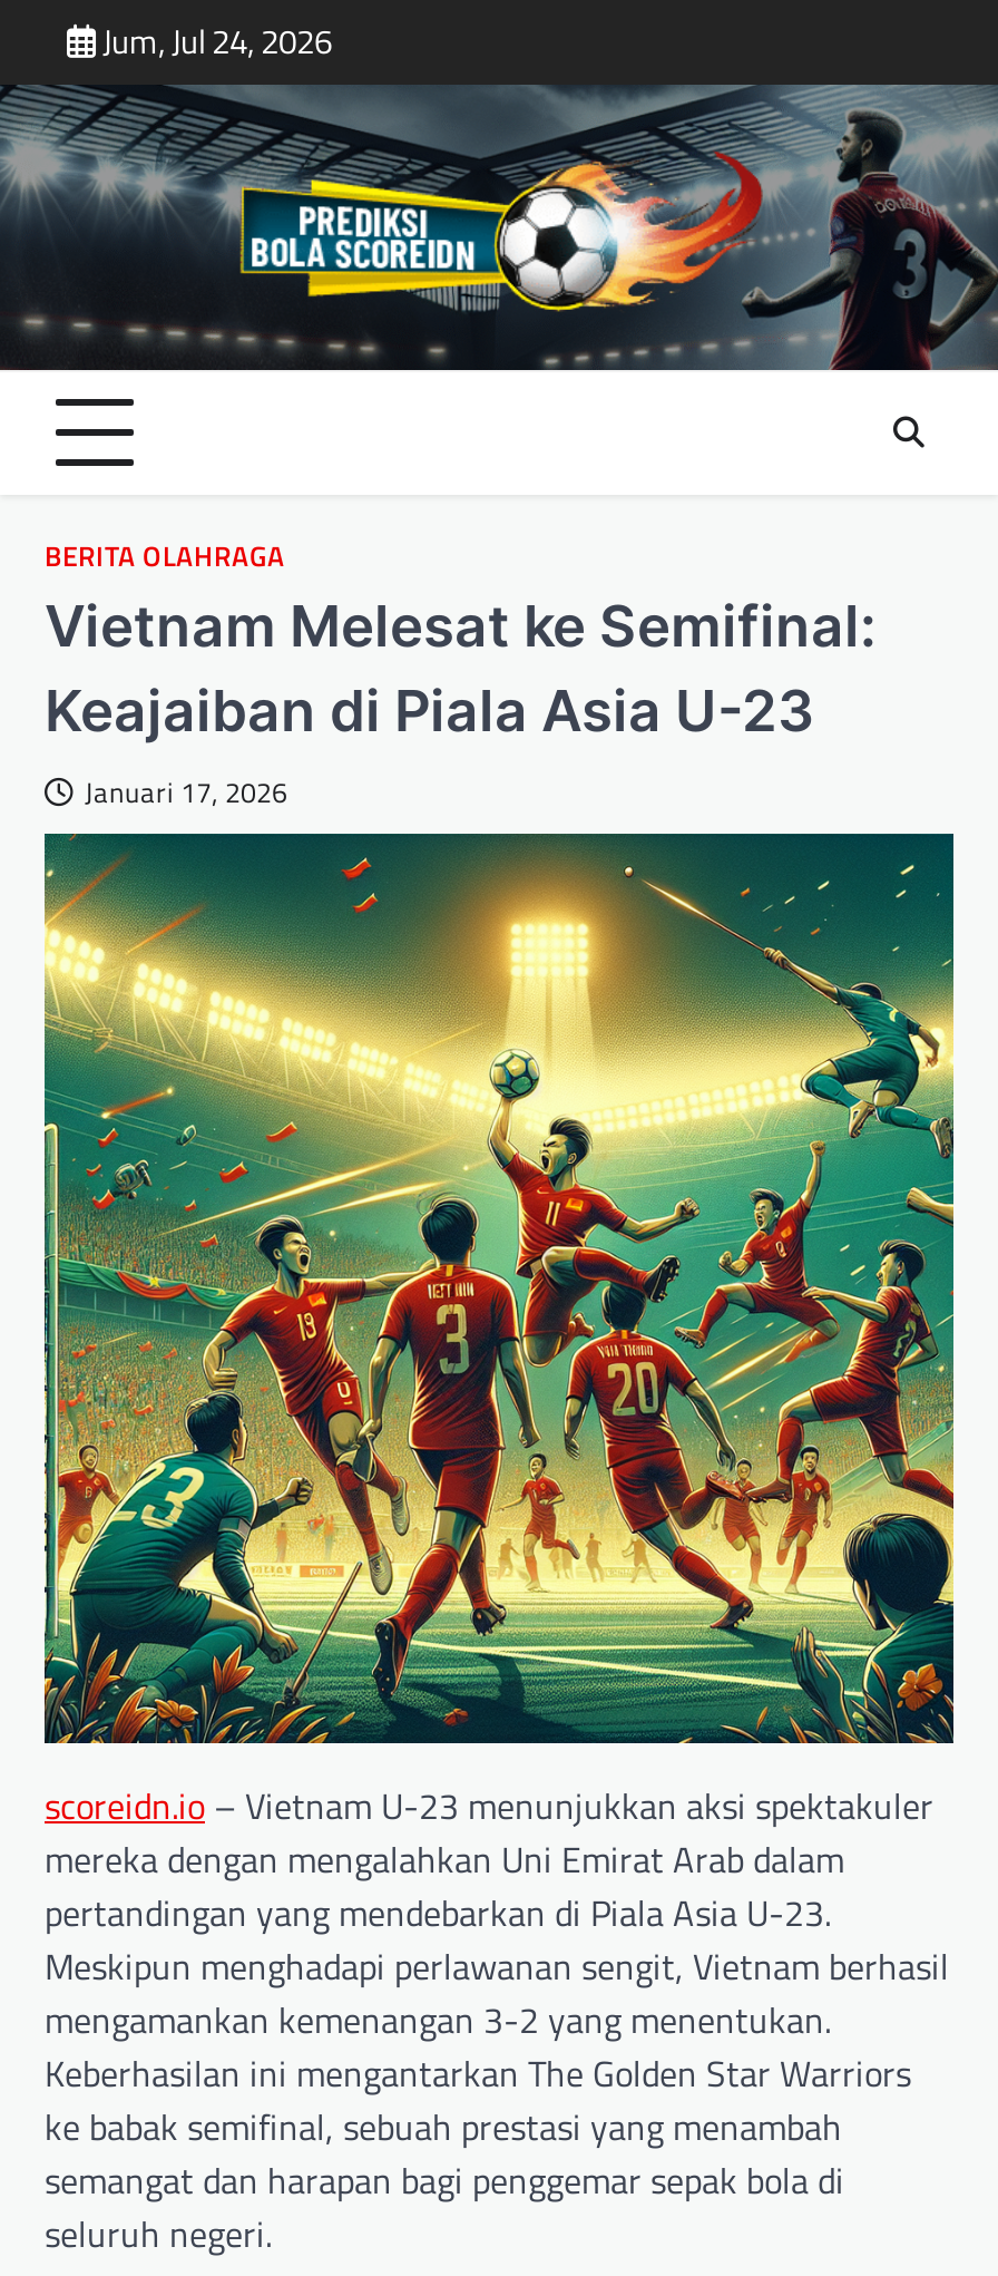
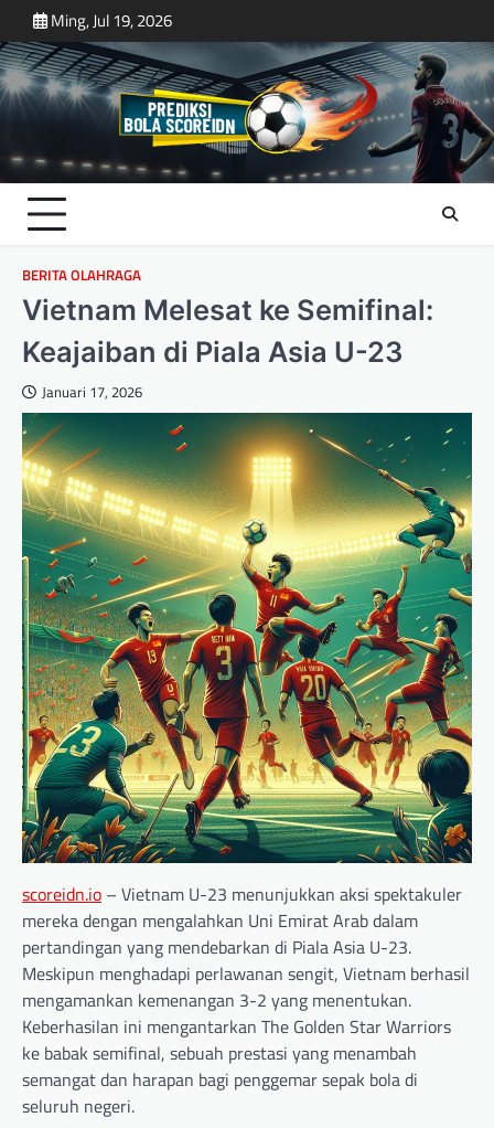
[102,16,332,67] Jum, Jul 24, 2026 -> [51,8,172,33] Ming, Jul 19, 2026

